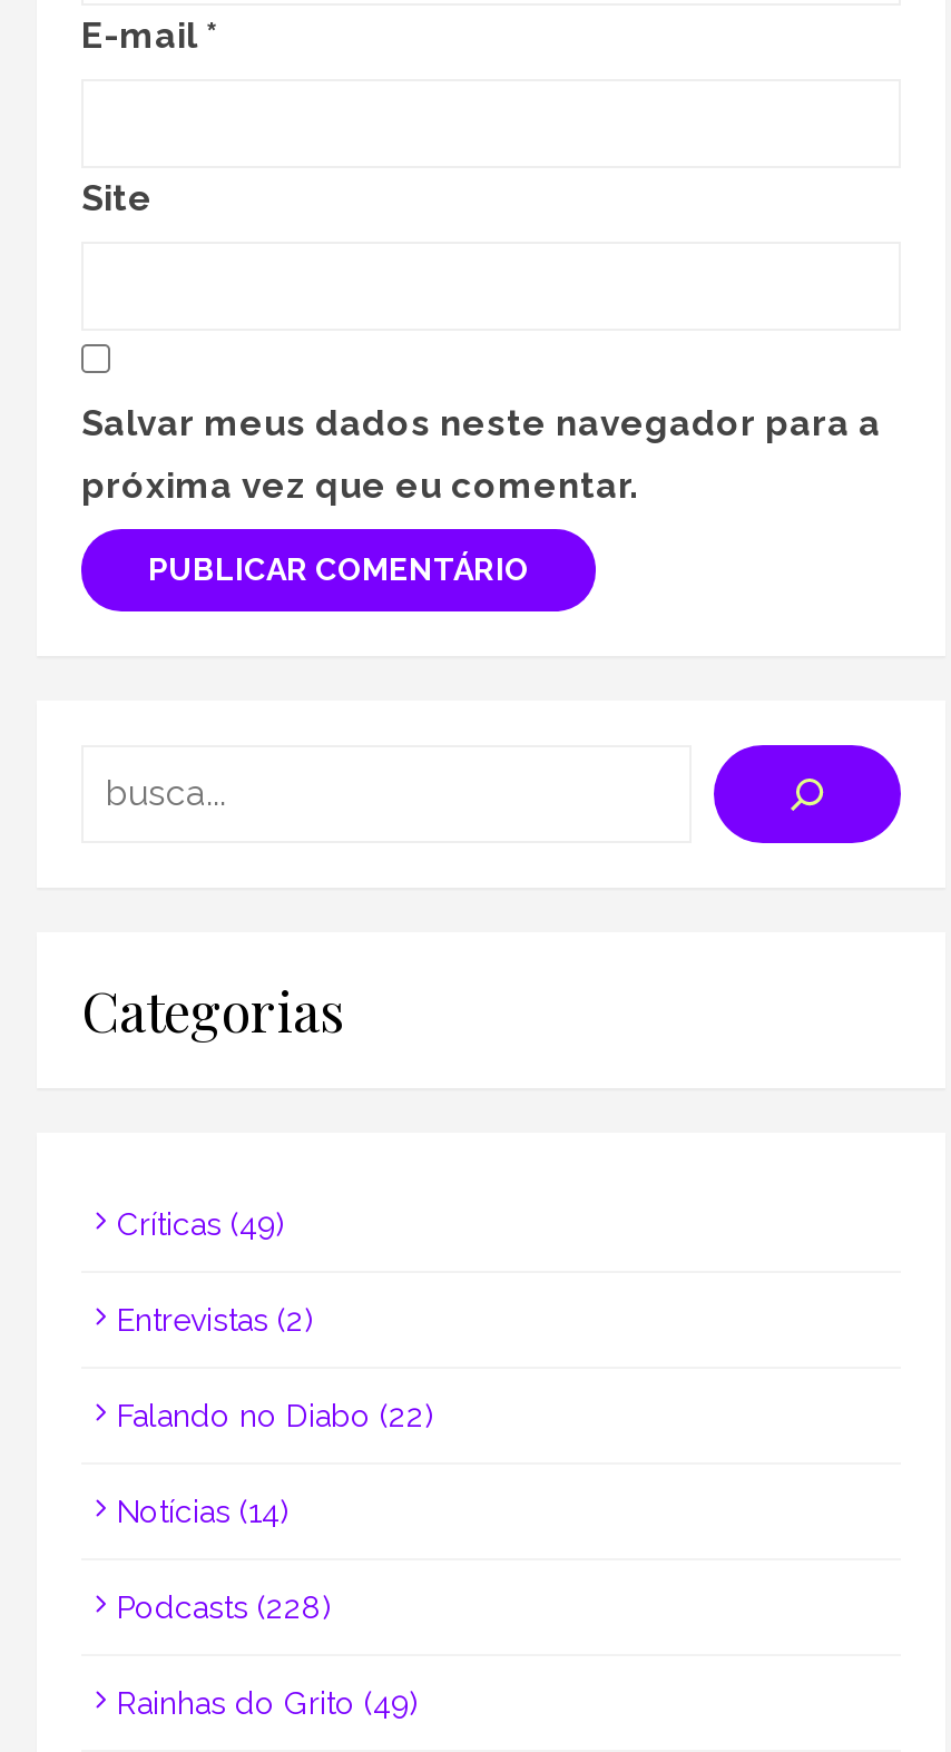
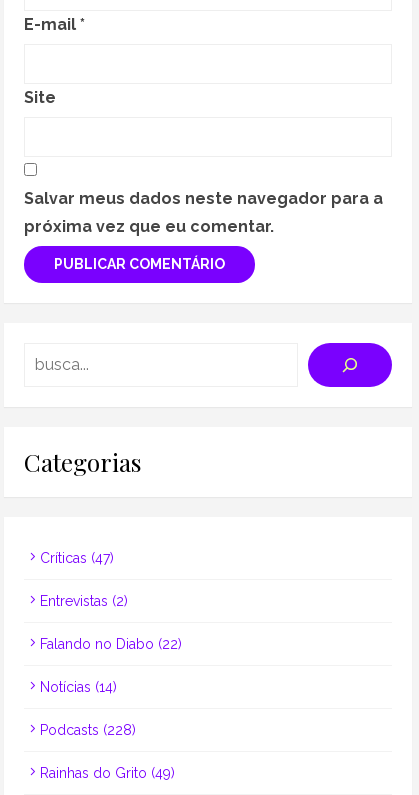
[117,1206,284,1241] Críticas (49) -> [40,550,114,566] Críticas (47)

